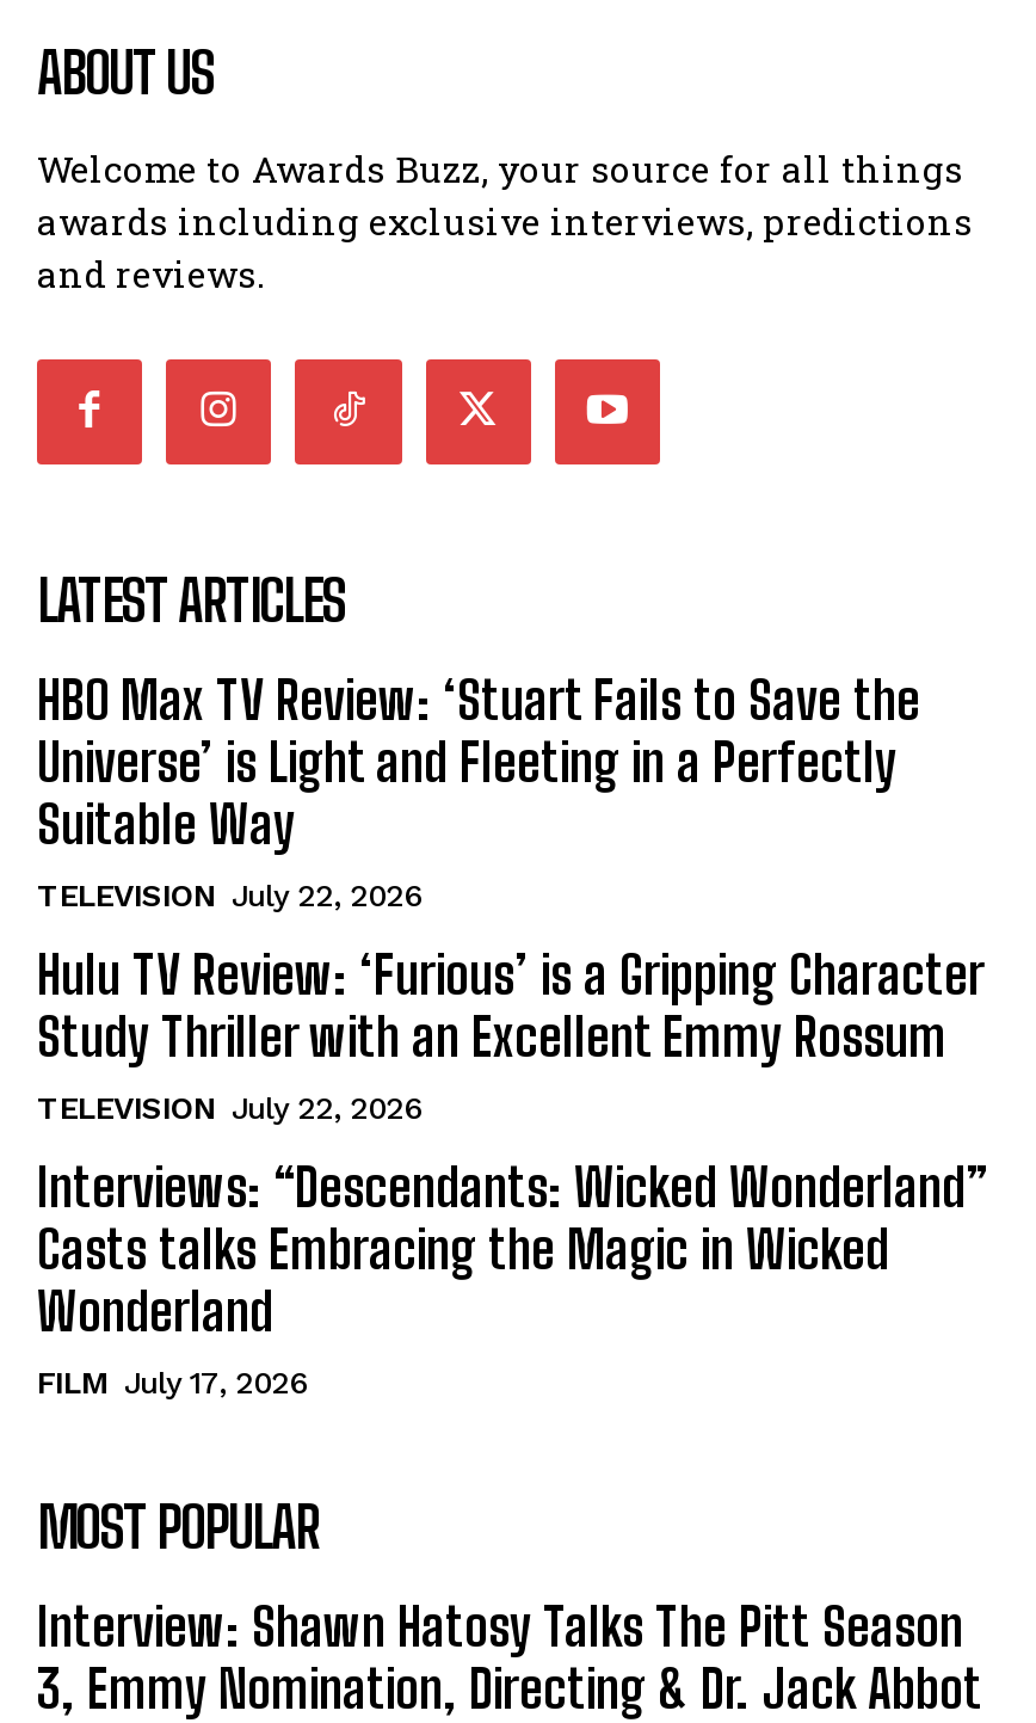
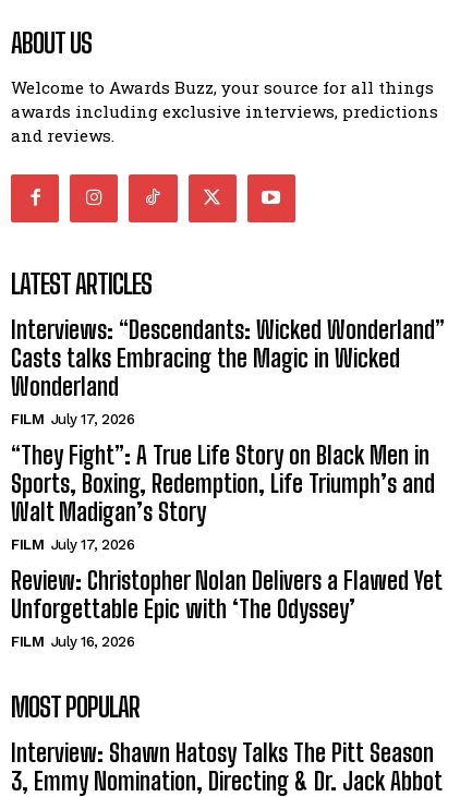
[37,667,985,1125] HBO Max TV Review: ‘Stuart Fails to Save the | Universe’ is Light and Fleeting in a Perfectly | Suitable Way | TELEVISION July 22, 2026 | Hulu TV Review: ‘Furious’ is a Gripping Character | Study Thriller with an Excellent Emmy Rossum | TELEVISION July 22, 2026 -> none
moved [37,1154,987,1400] -> [11,315,445,427]: Interviews: “Descendants: Wicked Wonderland” | Casts talks Embracing the Magic in Wicked | Wonderland | FILM July 17, 2026
none -> [11,440,443,649] “They Fight”: A True Life Story on Black Men in | Sports, Boxing, Redemption, Life Triumph’s and | Walt Madigan’s Story | FILM July 17, 2026 | Review: Christopher Nolan Delivers a Flawed Yet | Unforgettable Epic with ‘The Odyssey’ | FILM July 16, 2026

